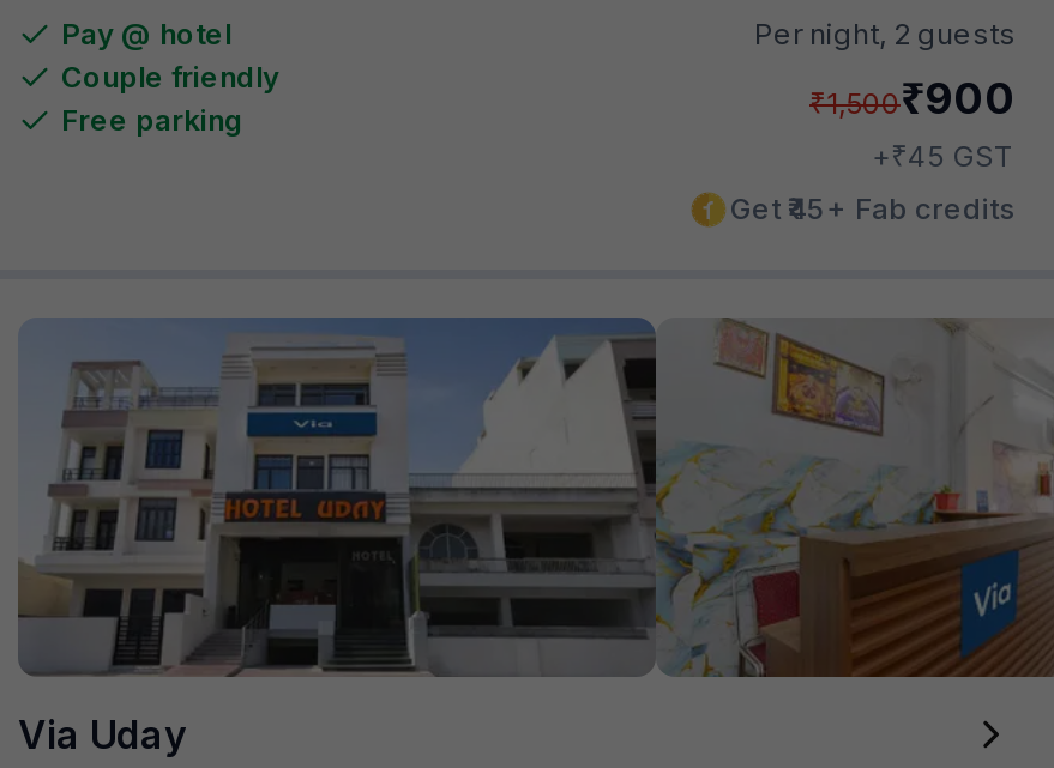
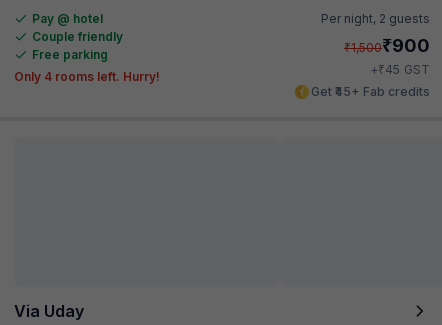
none -> [14,68,160,83] Only 4 rooms left. Hurry!
[16,315,1047,679] [image] -> none

